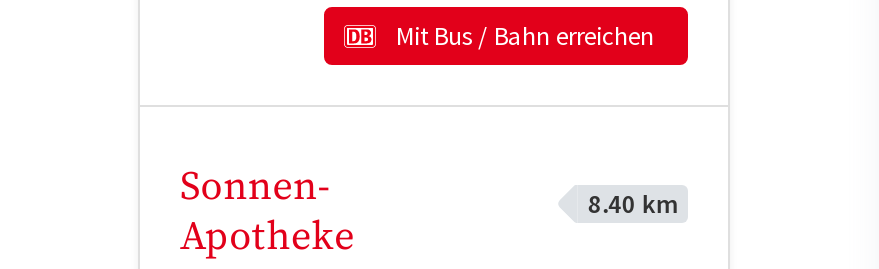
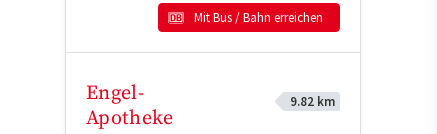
[180,162,330,212] Sonnen- -> [86,81,144,106] Engel-
[588,187,678,221] 8.40 km -> [290,93,335,110] 9.82 km

